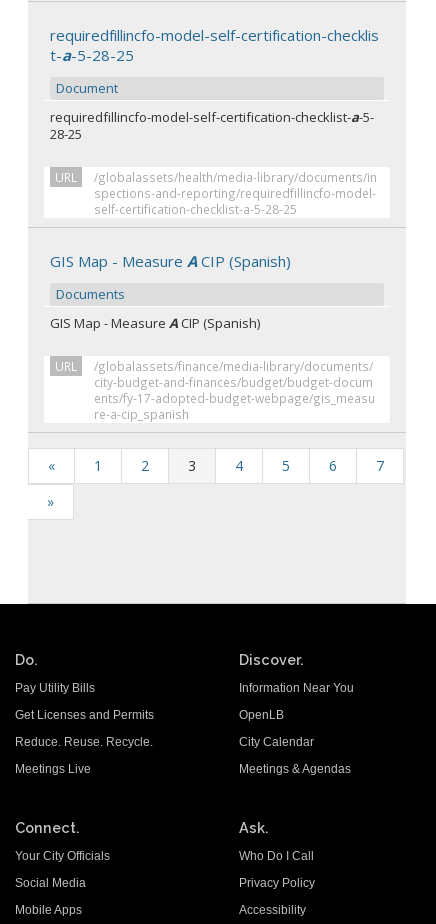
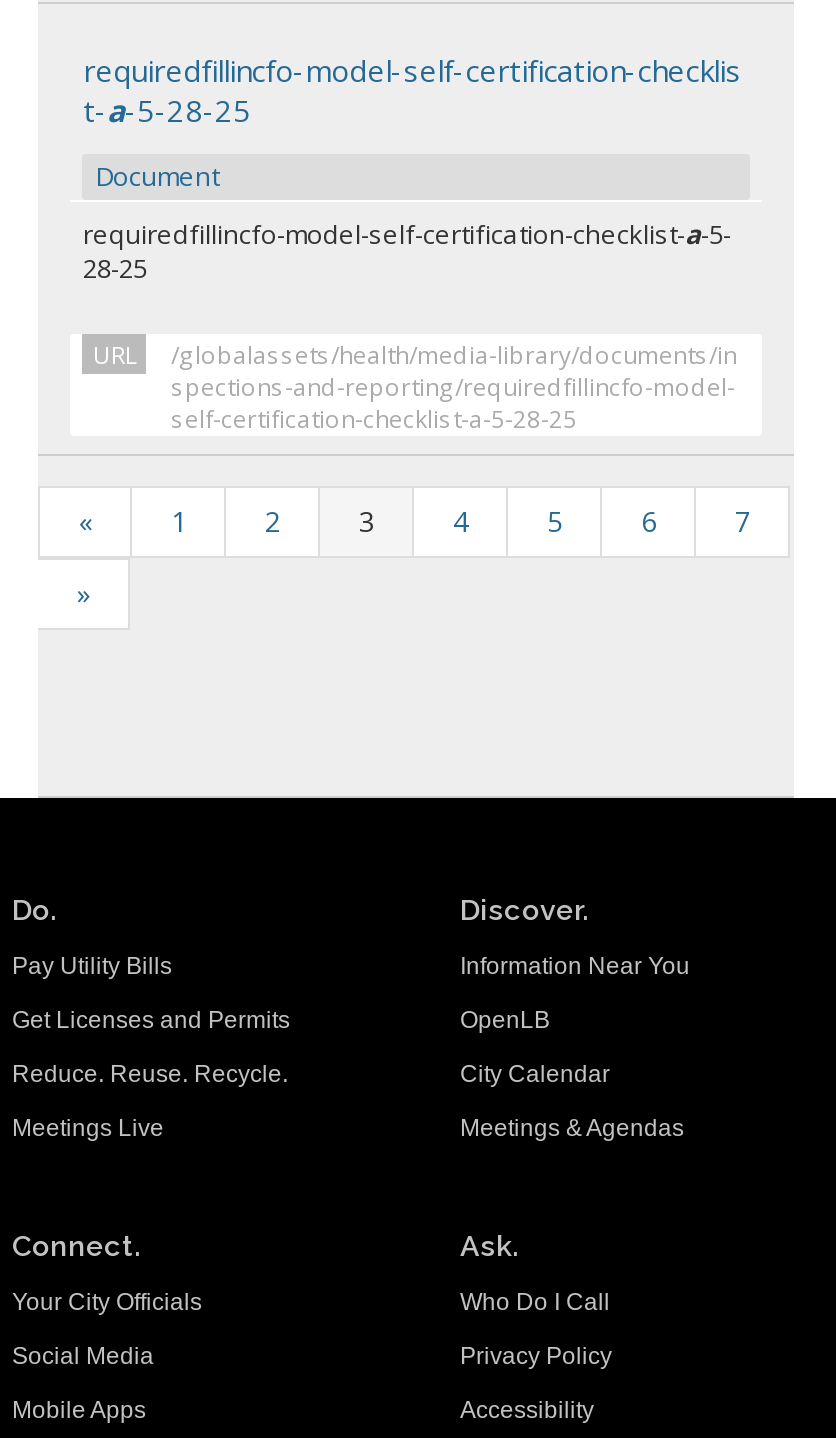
[50,251,375,422] GIS Map - Measure A CIP (Spanish) | Documents | GIS Map - Measure A CIP (Spanish) | URL | /globalassets/finance/media-library/documents/ | city-budget-and-finances/budget/budget-docum | ents/fy-17-adopted-budget-webpage/gis_measu | re-a-cip_spanish -> none

